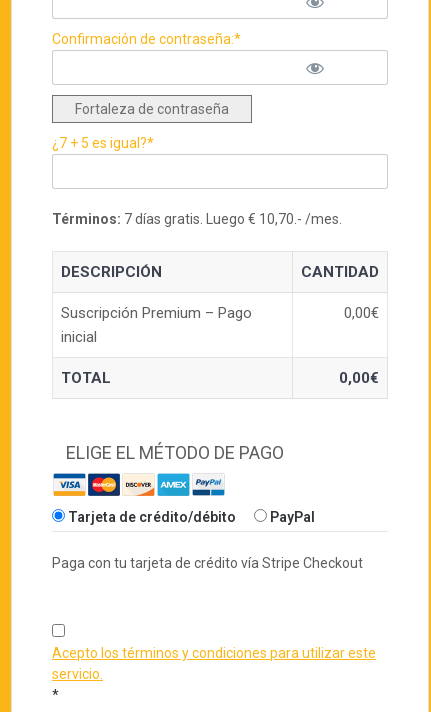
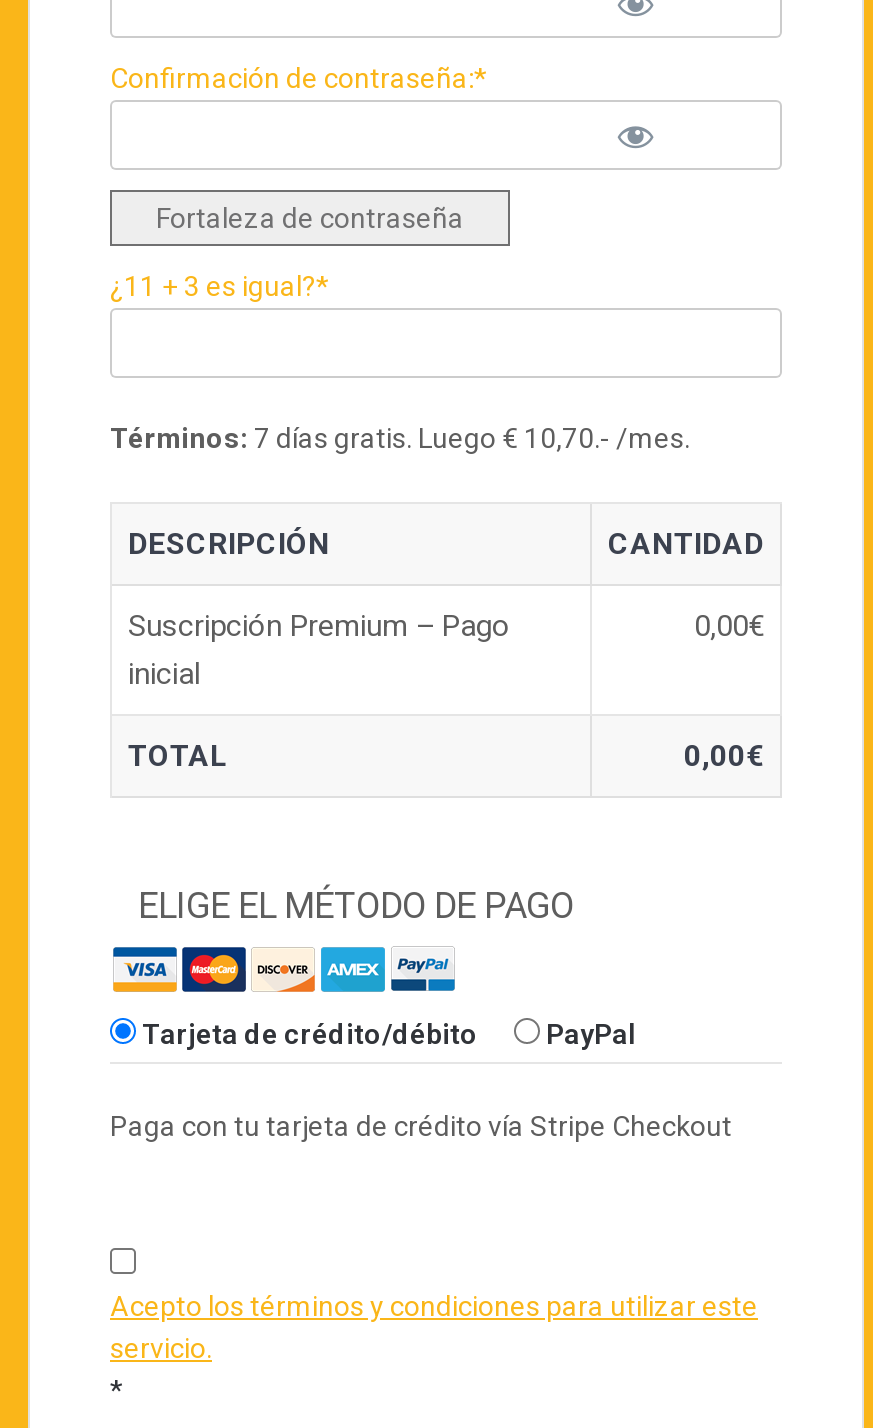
[52,135,154,151] ¿7 + 5 es igual?* -> [110,269,330,301] ¿11 + 3 es igual?*

